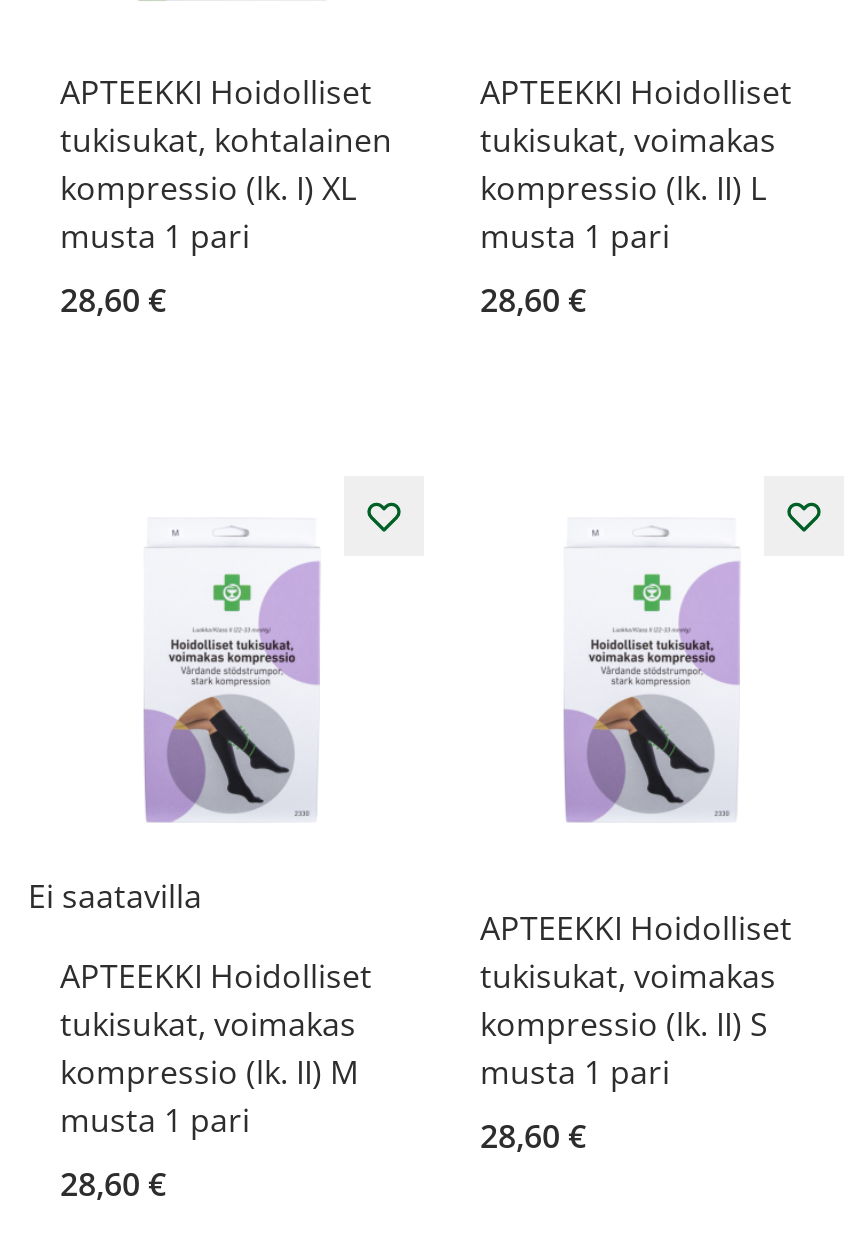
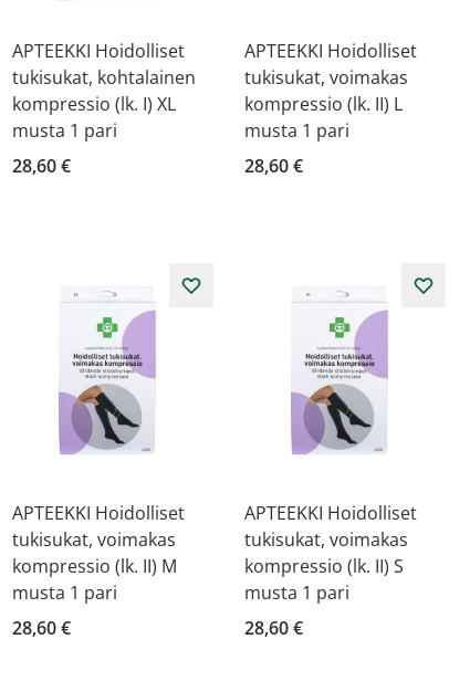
[28,874,202,918] Ei saatavilla -> none

